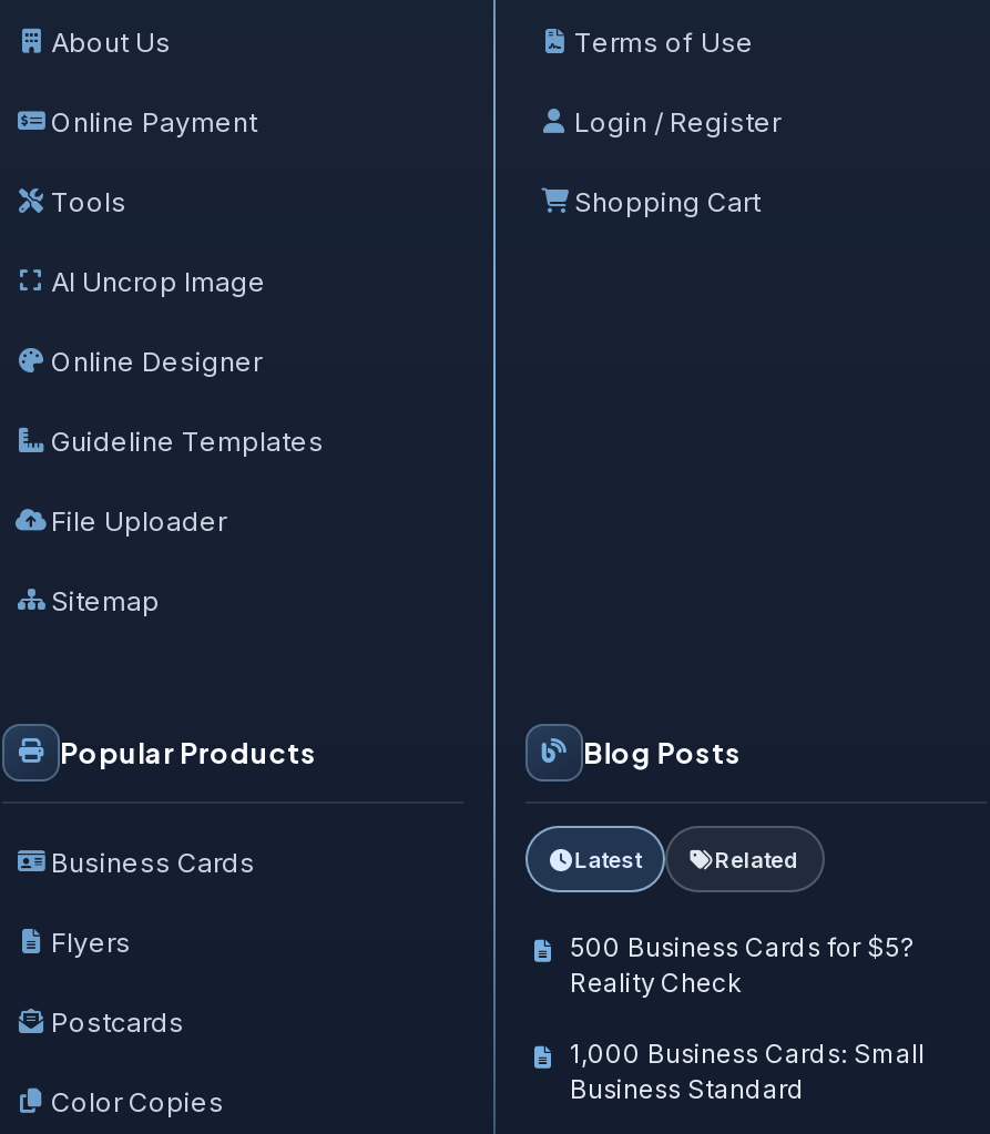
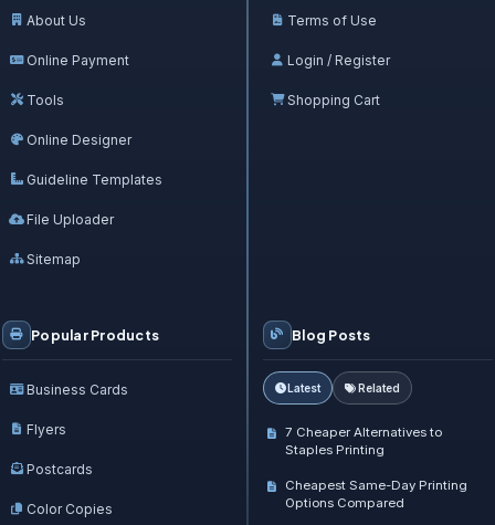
[51,264,266,297] AI Uncrop Image -> none
[570,931,911,998] 500 Business Cards for $5? | Reality Check -> [285,424,442,457] 7 Cheaper Alternatives to | Staples Printing
[570,1038,925,1104] 1,000 Business Cards: Small | Business Standard -> [285,477,467,510] Cheapest Same-Day Printing | Options Compared

